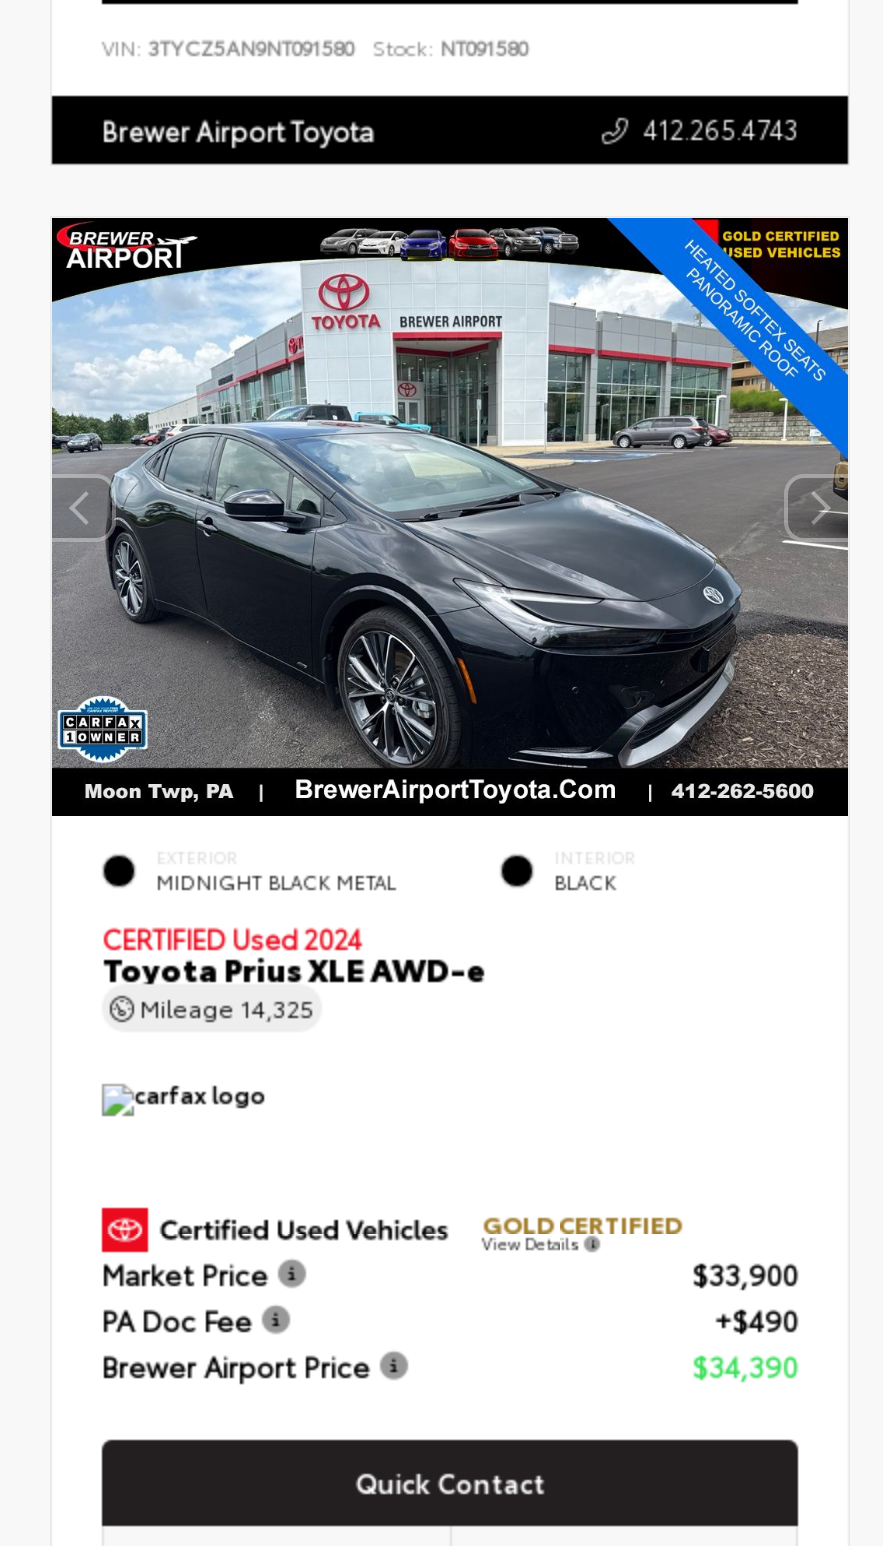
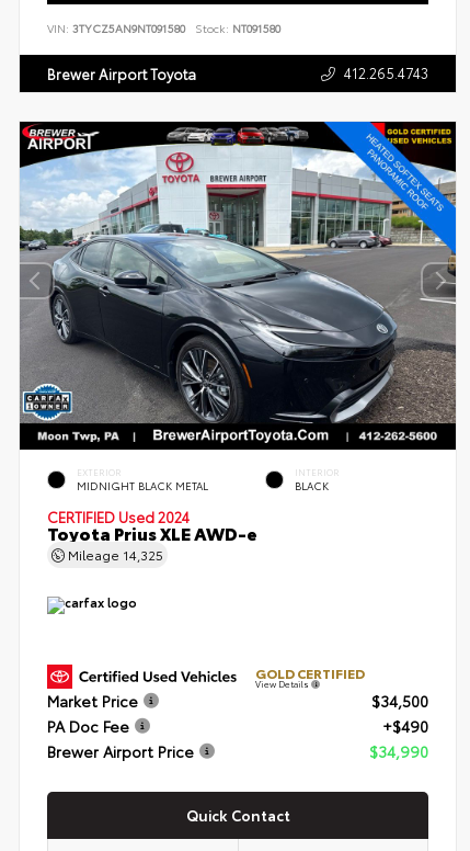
[692,1255,798,1295] $33,900 -> [371,690,428,712] $34,500
[692,1347,798,1387] $34,390 -> [369,741,428,763] $34,990

